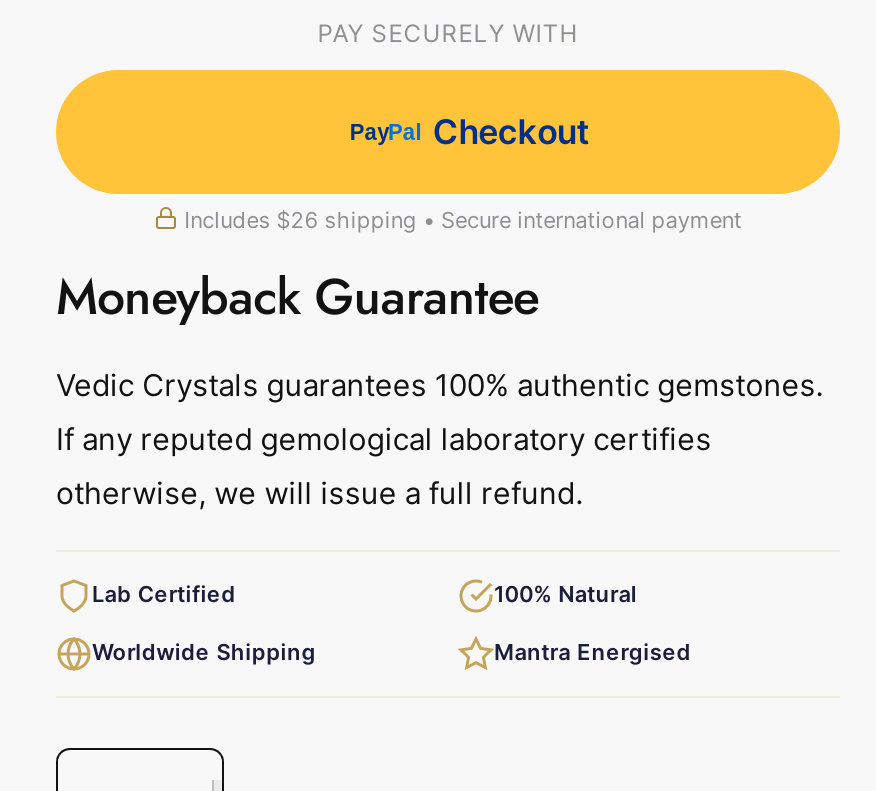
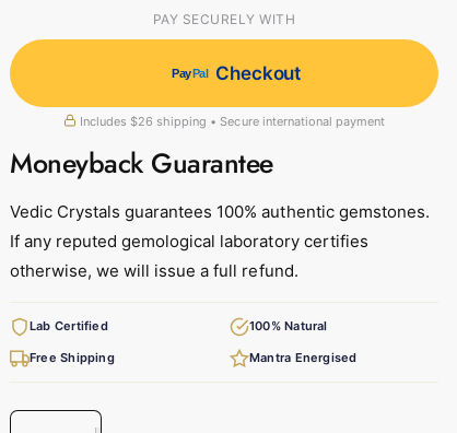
[92,639,316,667] Worldwide Shipping -> [30,350,115,365] Free Shipping

